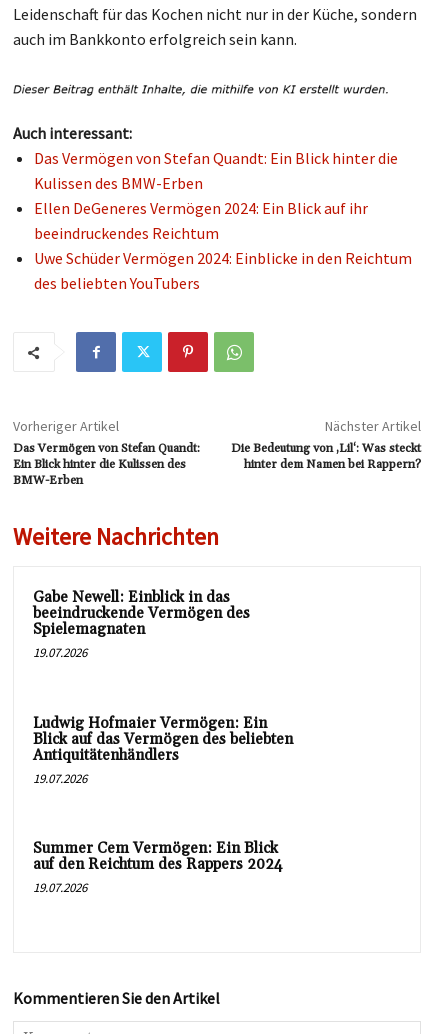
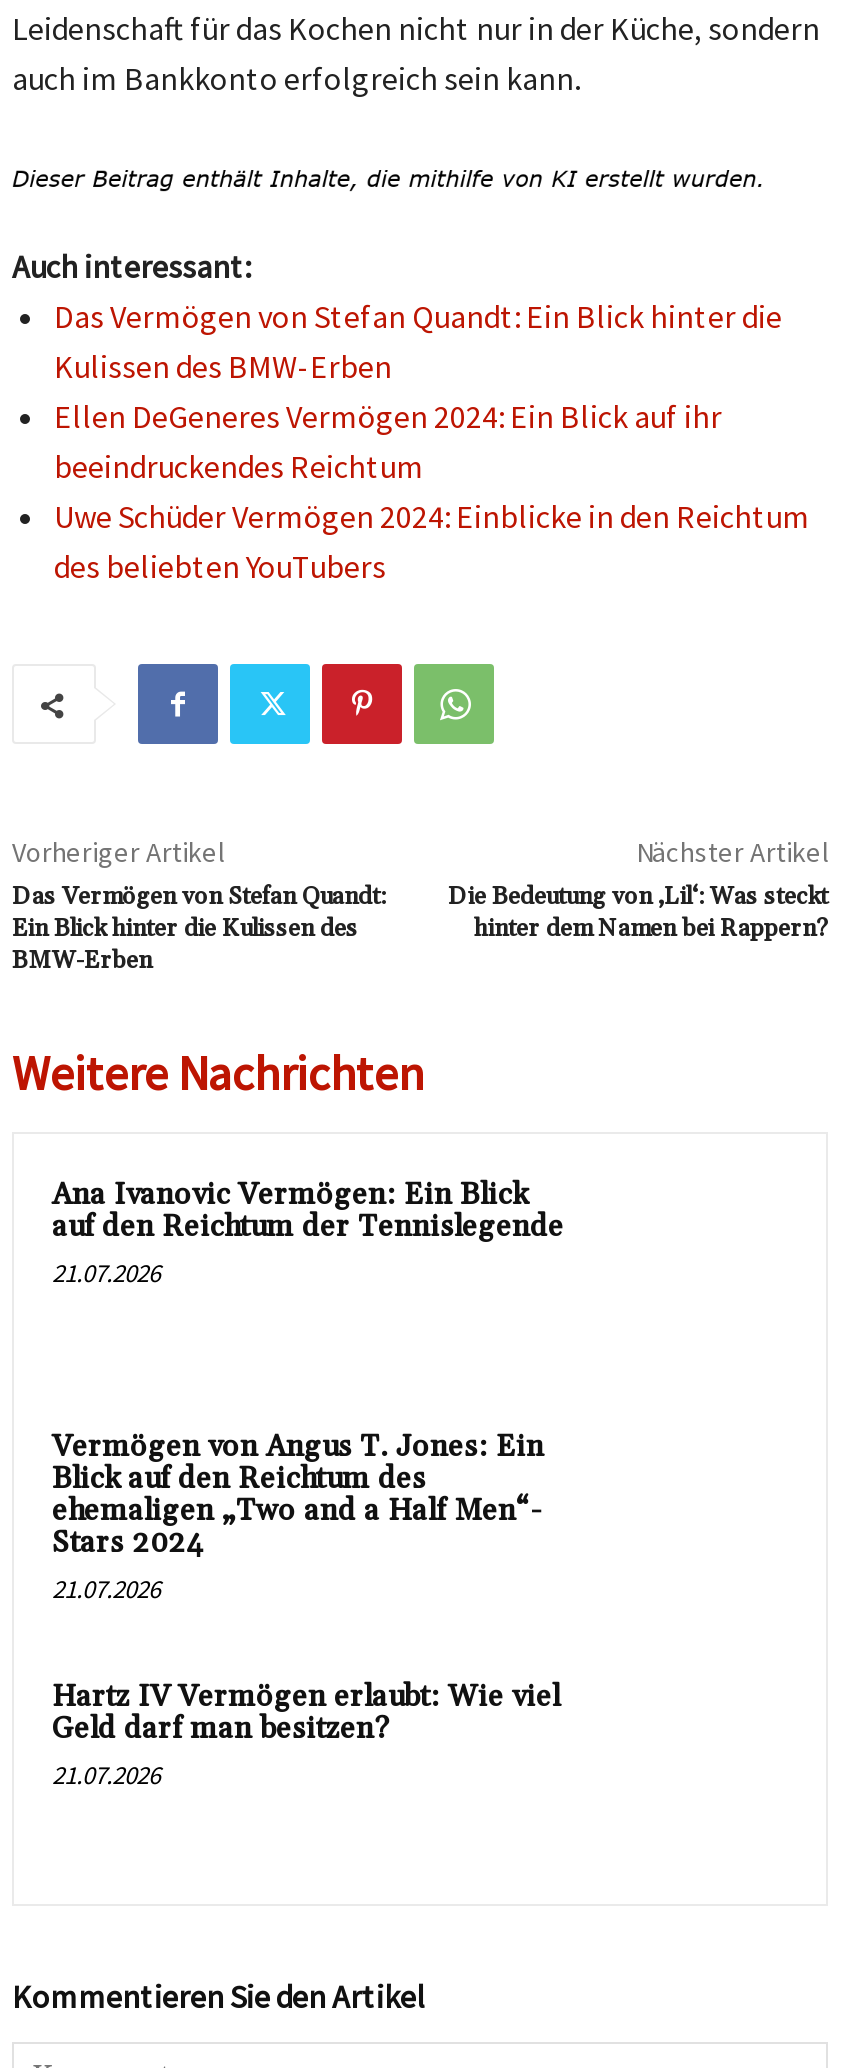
[33,588,250,661] Gabe Newell: Einblick in das | beeindruckende Vermögen des | Spielemagnaten | 19.07.2026 -> [52,1176,564,1290] Ana Ivanovic Vermögen: Ein Blick | auf den Reichtum der Tennislegende | 21.07.2026
[33,714,293,787] Ludwig Hofmaier Vermögen: Ein | Blick auf das Vermögen des beliebten | Antiquitätenhändlers | 19.07.2026 -> [52,1427,544,1605] Vermögen von Angus T. Jones: Ein | Blick auf den Reichtum des | ehemaligen „Two and a Half Men“- | Stars 2024 | 21.07.2026
[33,839,283,896] Summer Cem Vermögen: Ein Blick | auf den Reichtum des Rappers 2024 | 19.07.2026 -> [52,1679,560,1793] Hartz IV Vermögen erlaubt: Wie viel | Geld darf man besitzen? | 21.07.2026

